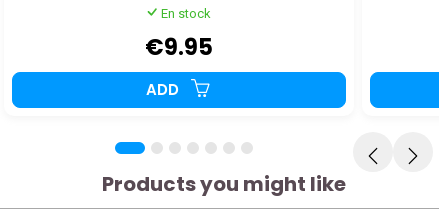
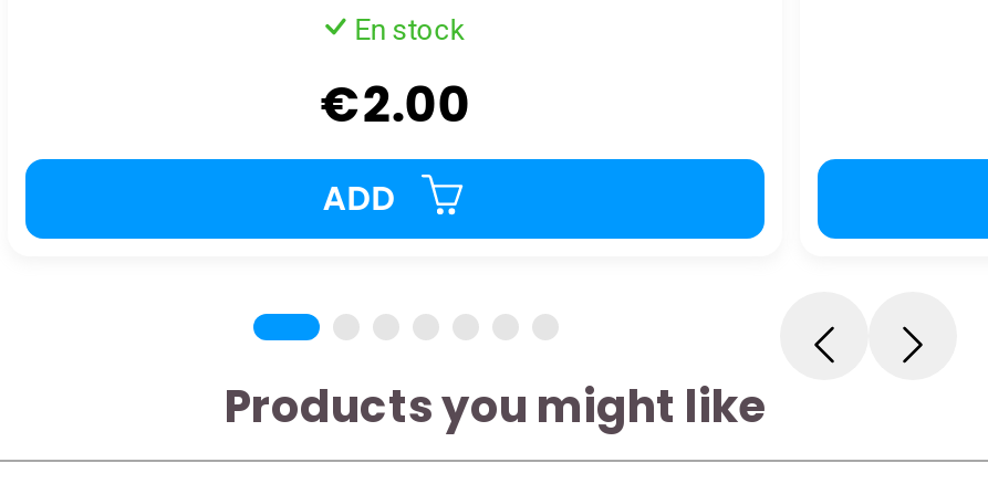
[145,32,213,63] €9.95 -> [320,70,471,138] €2.00

